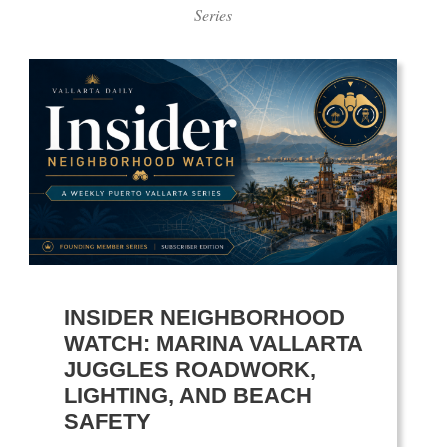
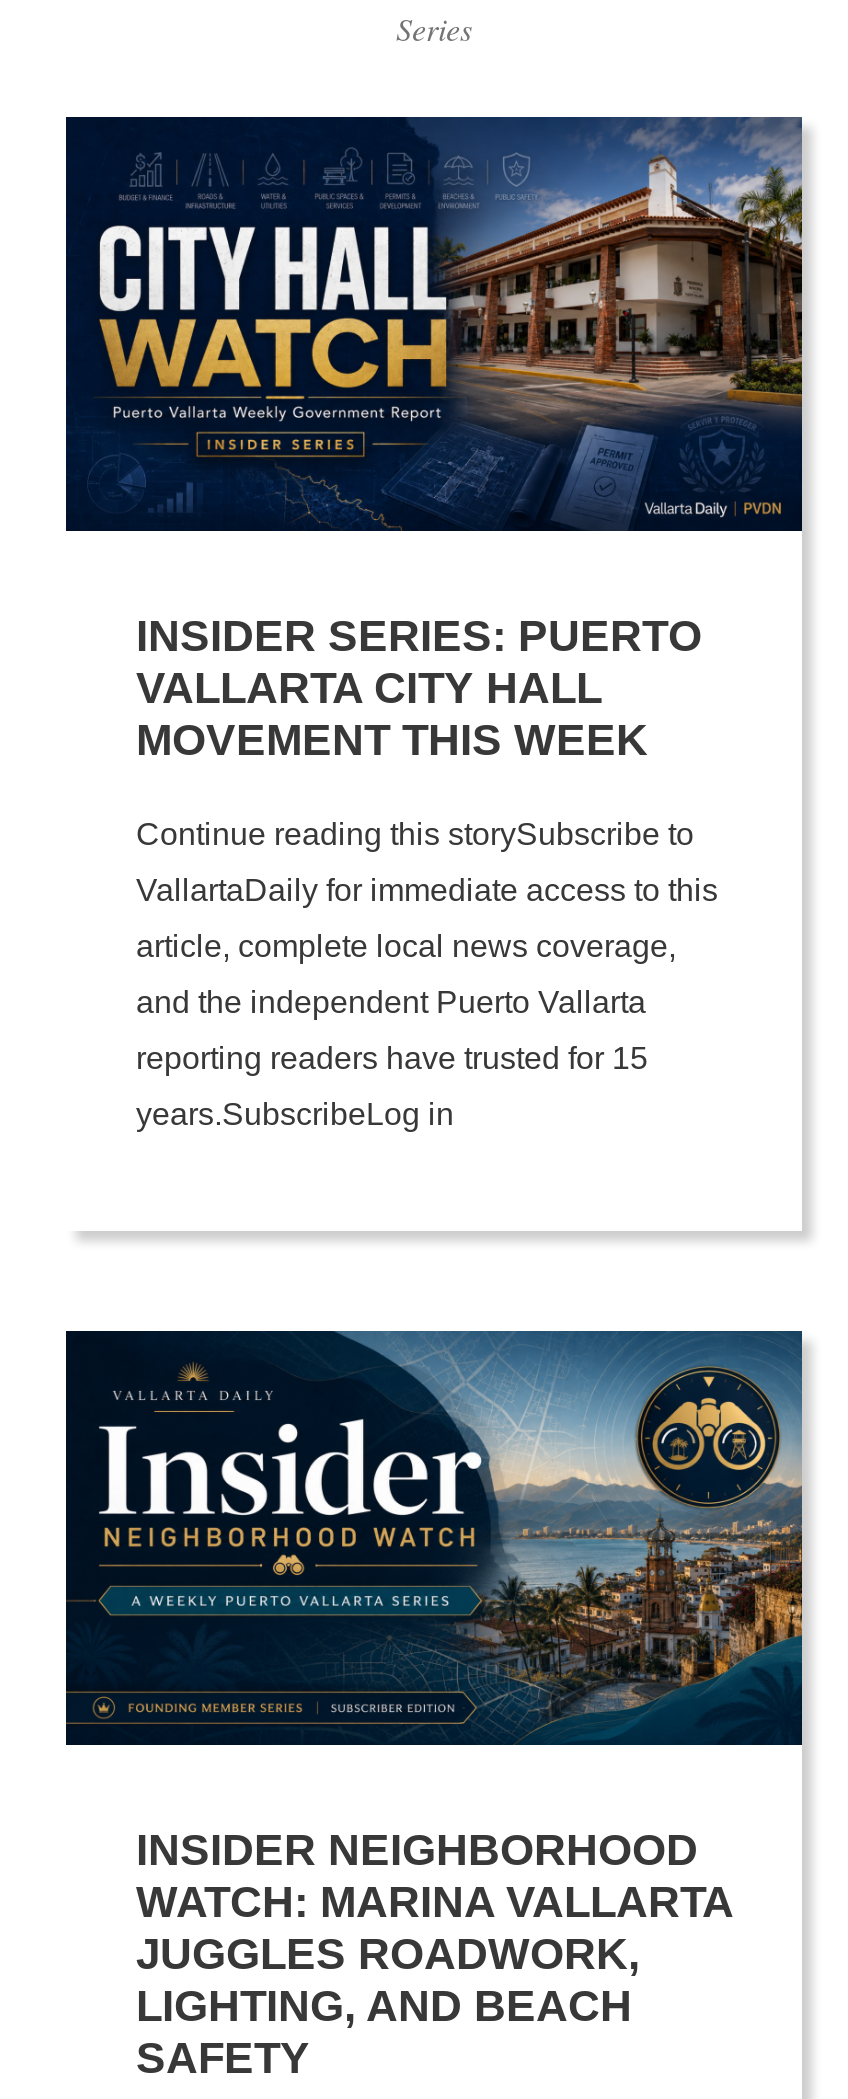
none -> [70,114,804,1131] [image] | INSIDER SERIES: PUERTO | VALLARTA CITY HALL | MOVEMENT THIS WEEK | Continue reading this storySubscribe to | VallartaDaily for immediate access to this | article, complete local news coverage, | and the independent Puerto Vallarta | reporting readers have trusted for 15 | years.SubscribeLog in

